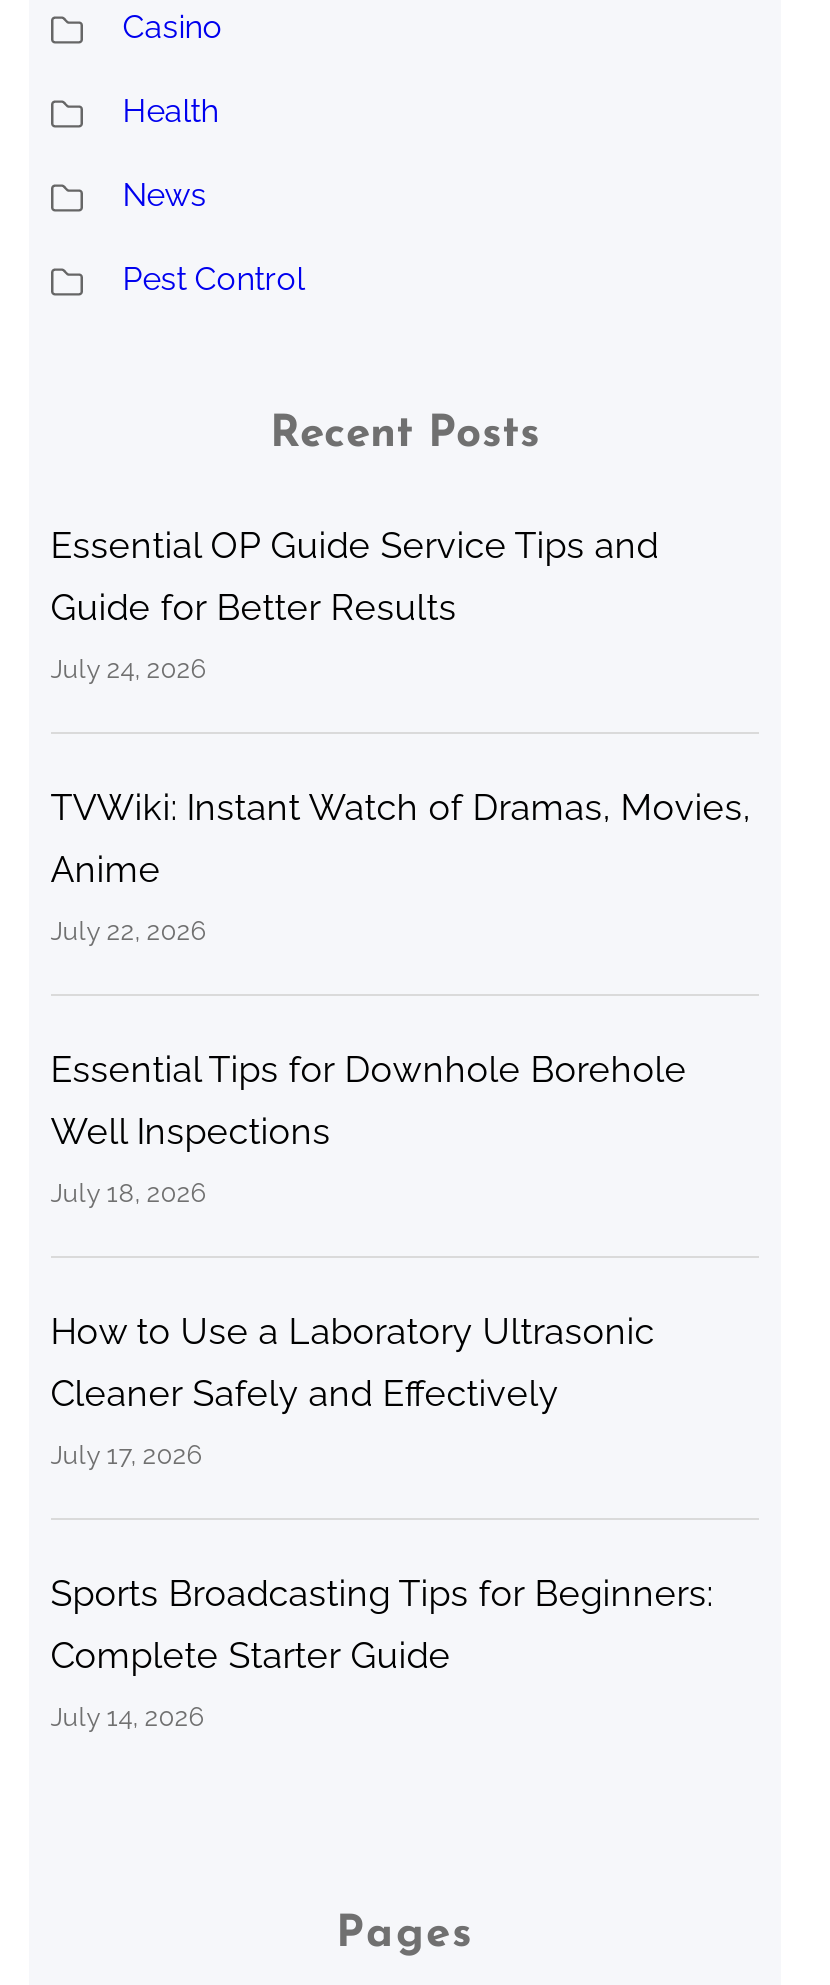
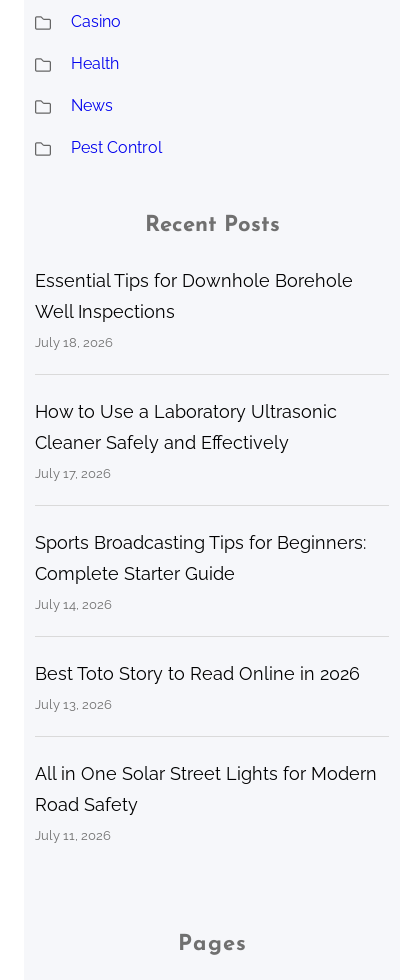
[50,524,750,946] Essential OP Guide Service Tips and | Guide for Better Results | July 24, 2026 | TVWiki: Instant Watch of Dramas, Movies, | Anime | July 22, 2026 -> none
moved [50,1048,712,1732] -> [35,270,366,612]: Essential Tips for Downhole Borehole | Well Inspections | July 18, 2026 | ... | Complete Starter Guide | July 14, 2026
none -> [35,663,377,843] Best Toto Story to Read Online in 2026 | July 13, 2026 | All in One Solar Street Lights for Modern | Road Safety | July 11, 2026

